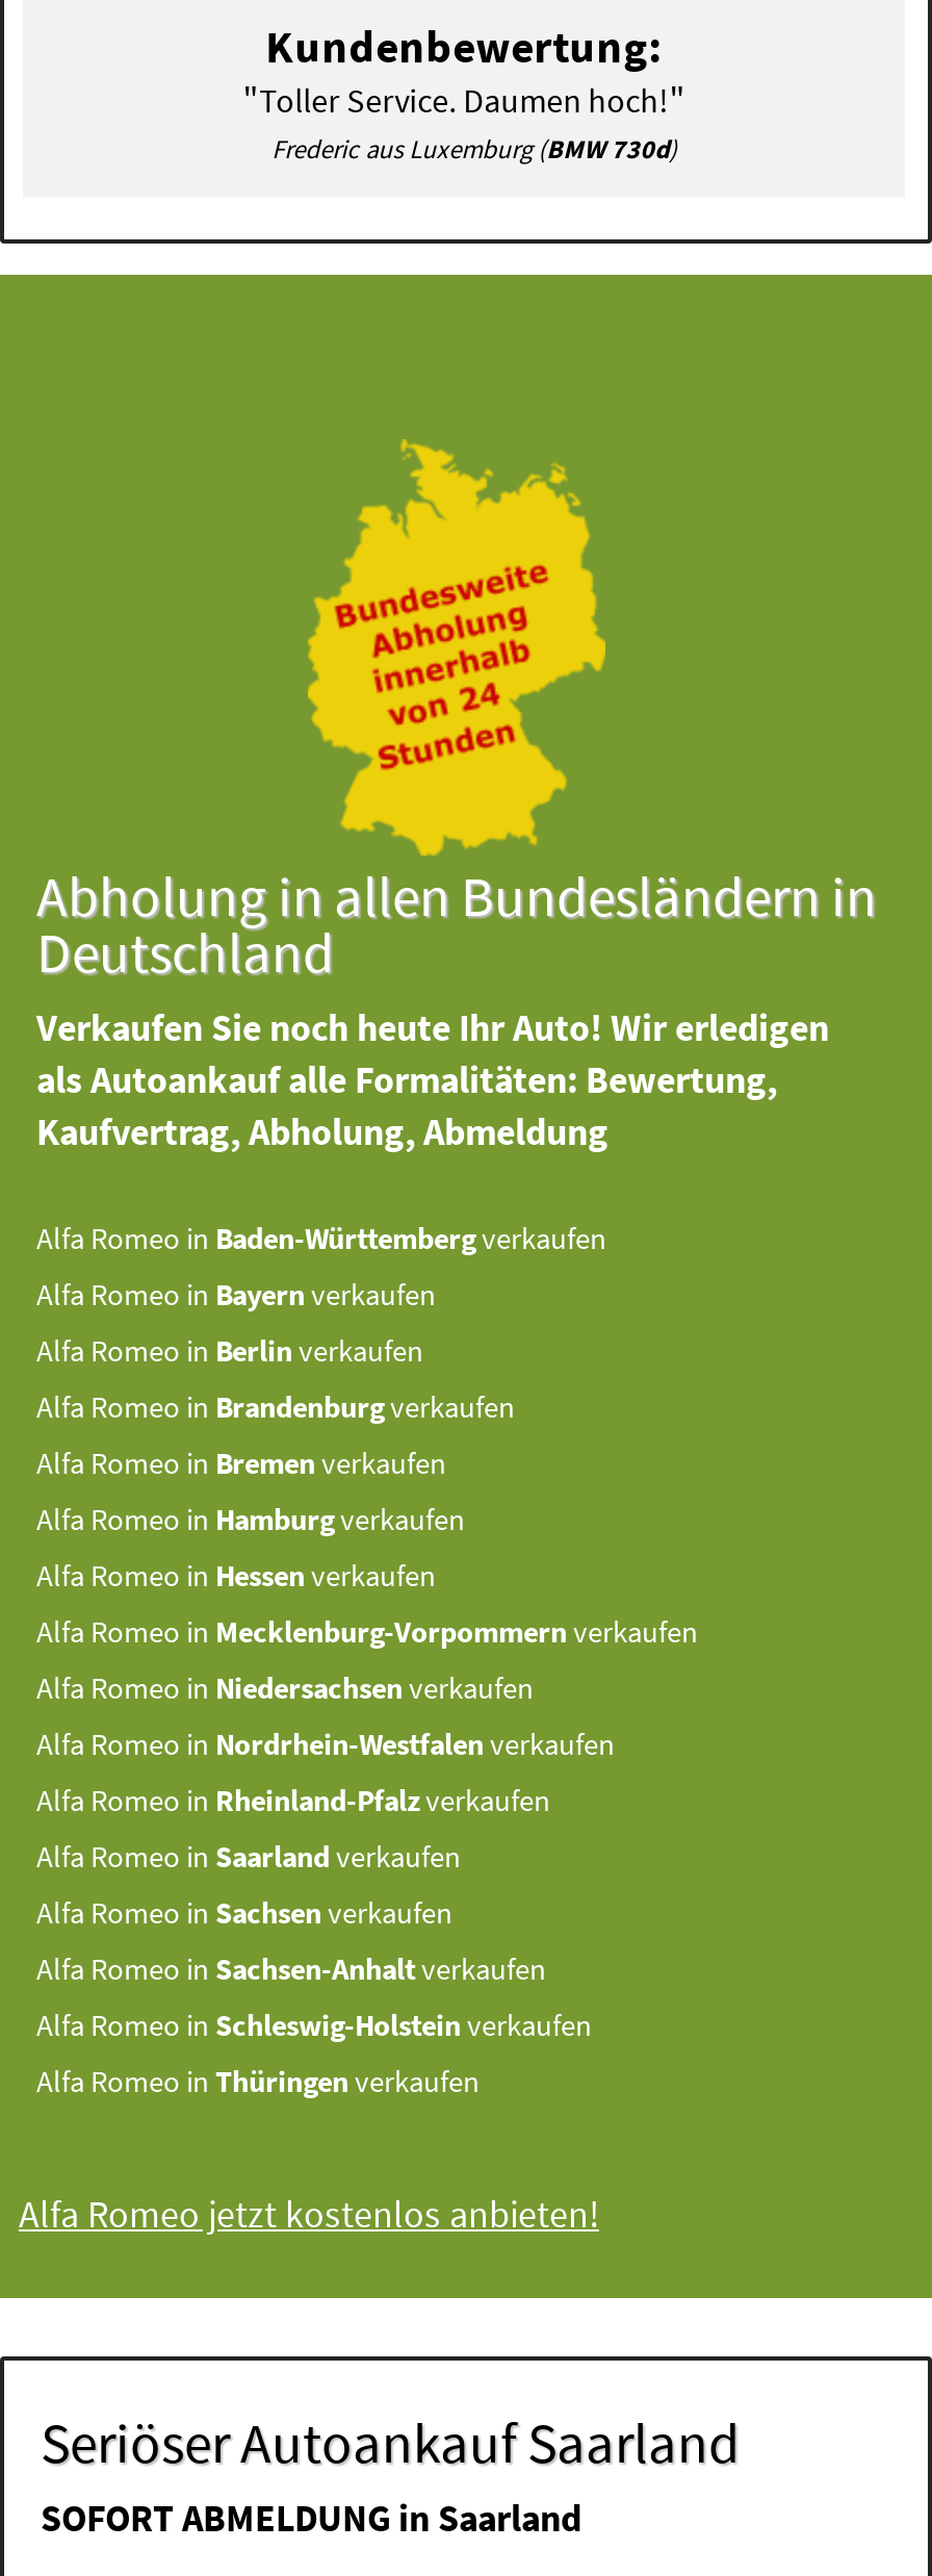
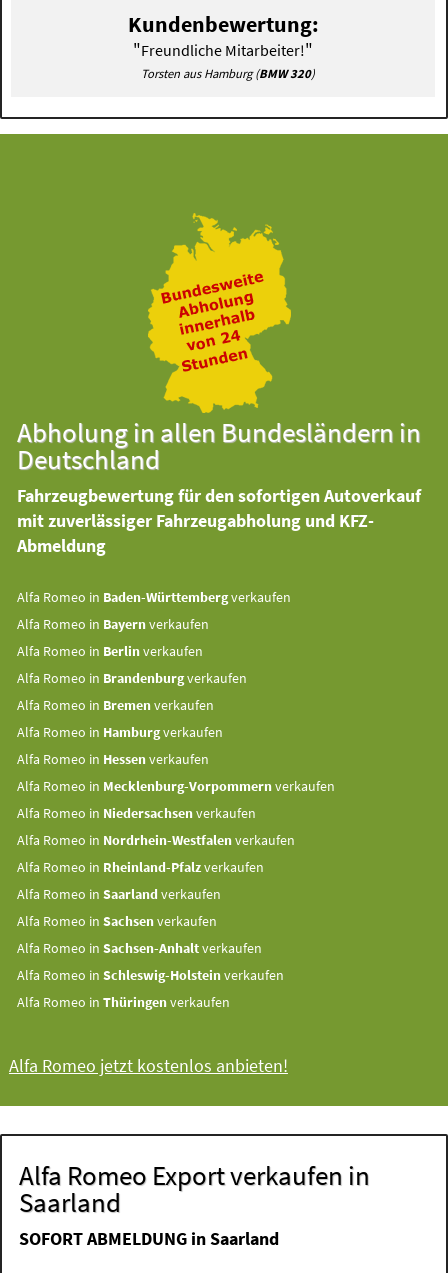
[243,76,686,165] "Toller Service. Daumen hoch!" | Frederic aus Luxemburg (BMW 730d) -> [133,38,315,81] "Freundliche Mitarbeiter!" | Torsten aus Hamburg (BMW 320)
[36,1004,829,1156] Verkaufen Sie noch heute Ihr Auto! Wir erledigen | als Autoankauf alle Formalitäten: Bewertung, | Kaufvertrag, Abholung, Abmeldung -> [17,484,421,557] Fahrzeugbewertung für den sofortigen Autoverkauf | mit zuverlässiger Fahrzeugabholung und KFZ- | Abmeldung
[41,2407,740,2478] Seriöser Autoankauf Saarland -> [19,1158,370,1219] Alfa Romeo Export verkaufen in | Saarland

